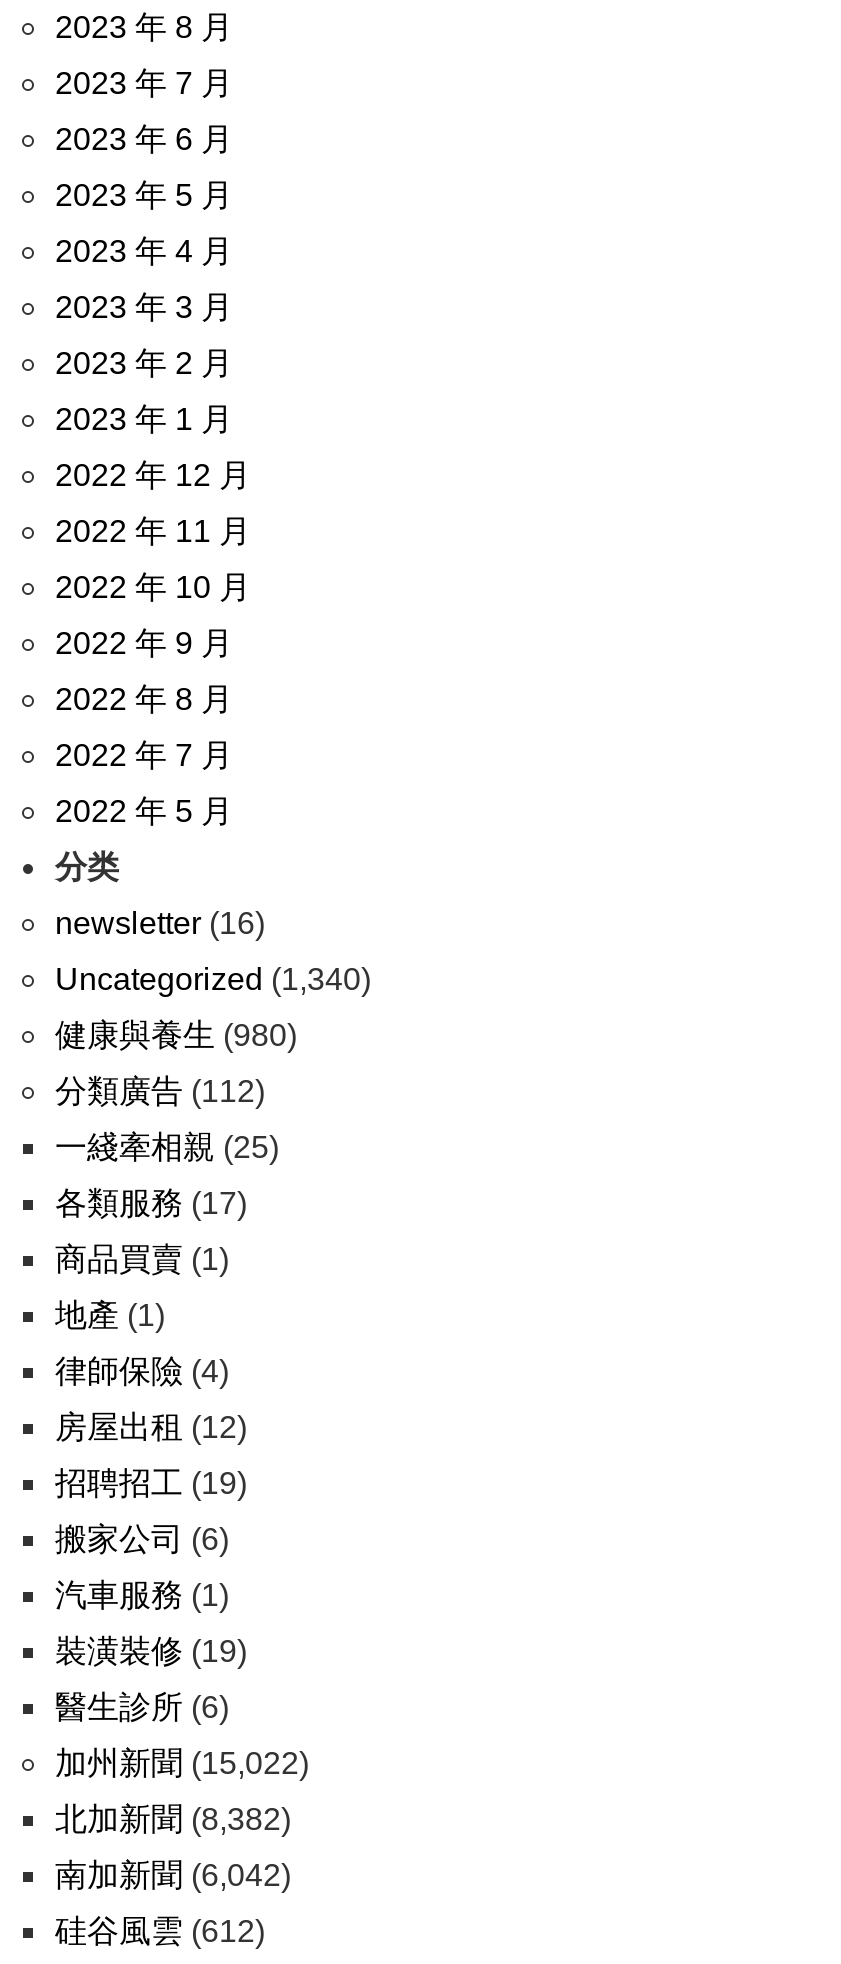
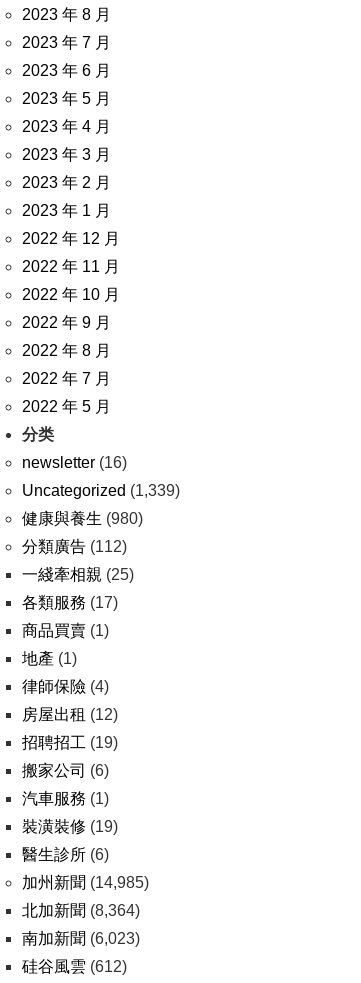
[55,962,371,996] Uncategorized (1,340) -> [22,482,180,499] Uncategorized (1,339)
[55,1746,309,1780] 加州新聞(15,022) -> [22,874,149,891] 加州新聞(14,985)
[55,1802,291,1836] 北加新聞(8,382) -> [22,902,140,919] 北加新聞(8,364)
[55,1858,291,1892] 南加新聞(6,042) -> [22,930,140,947] 南加新聞(6,023)

